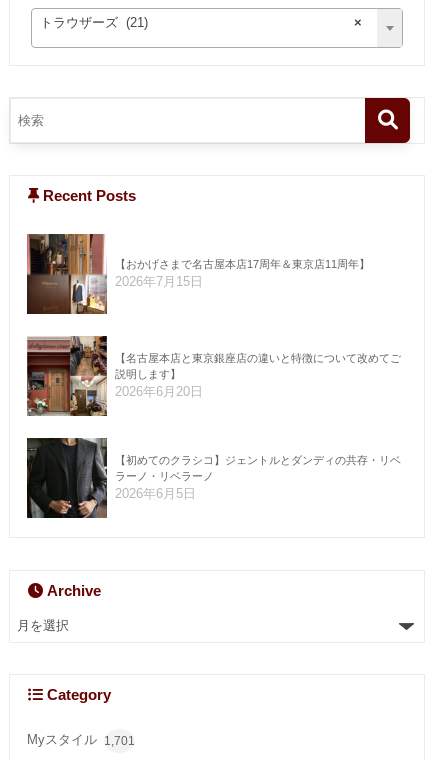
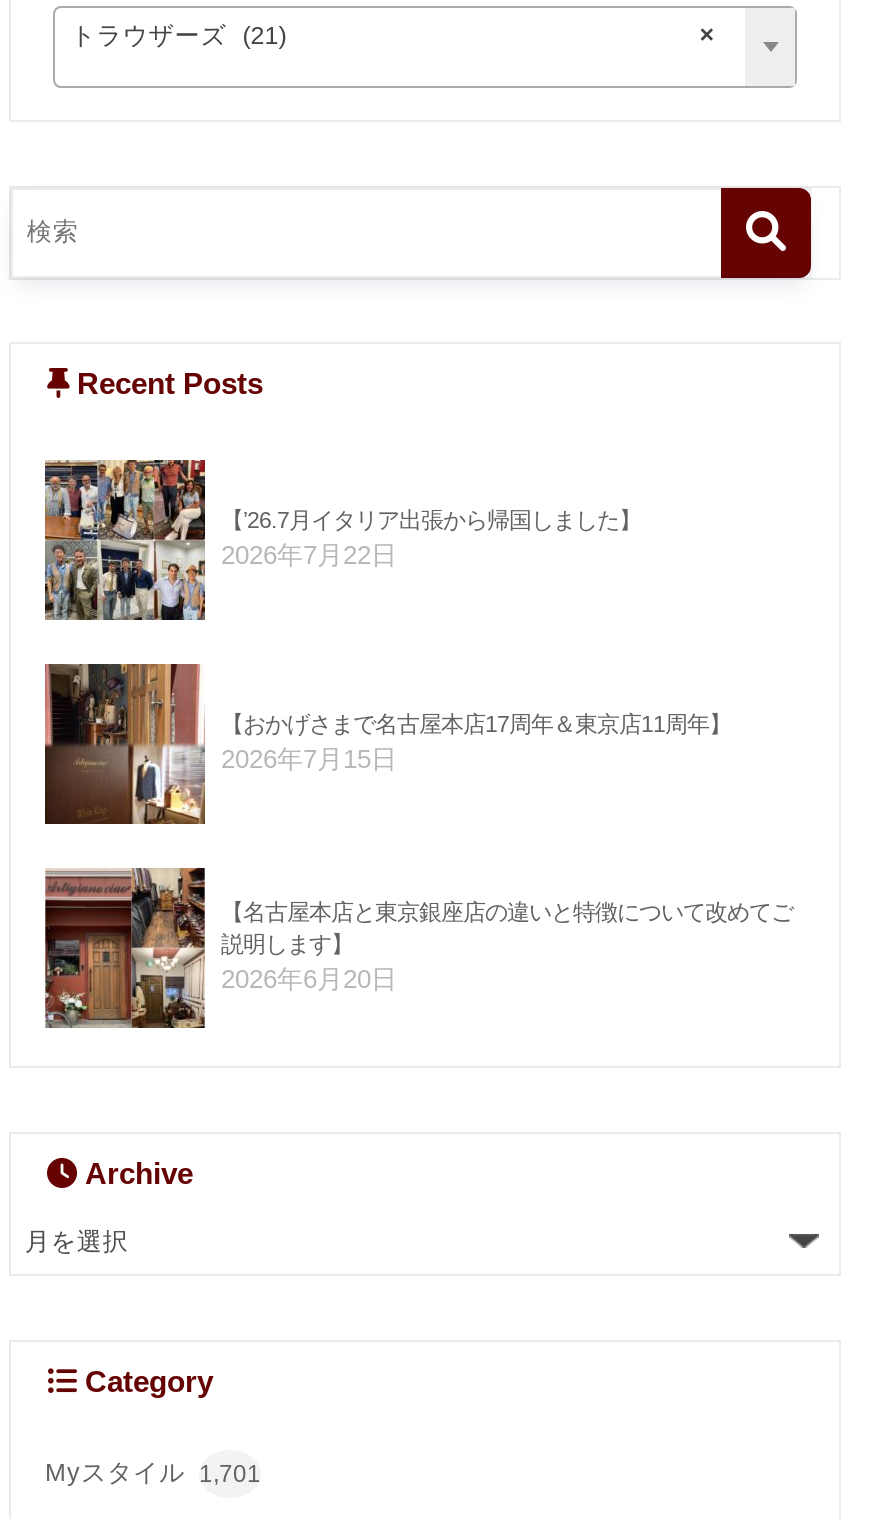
none -> [43,459,641,621] [image] | 【’26.7月イタリア出張から帰国しました】 | 2026年7月22日
moved [27,232,401,399] -> [45,659,793,994]: [image] | 【おかげさまで名古屋本店17周年＆東京店11周年】 | 2026年7月15日 | 【名古屋本店と東京銀座店の違いと特徴について改めてご | 説明します】 | 2026年6月20日
[26,437,401,519] [image] | 【初めてのクラシコ】ジェントルとダンディの共存・リベ | ラーノ・リベラーノ | 2026年6月5日 -> none

